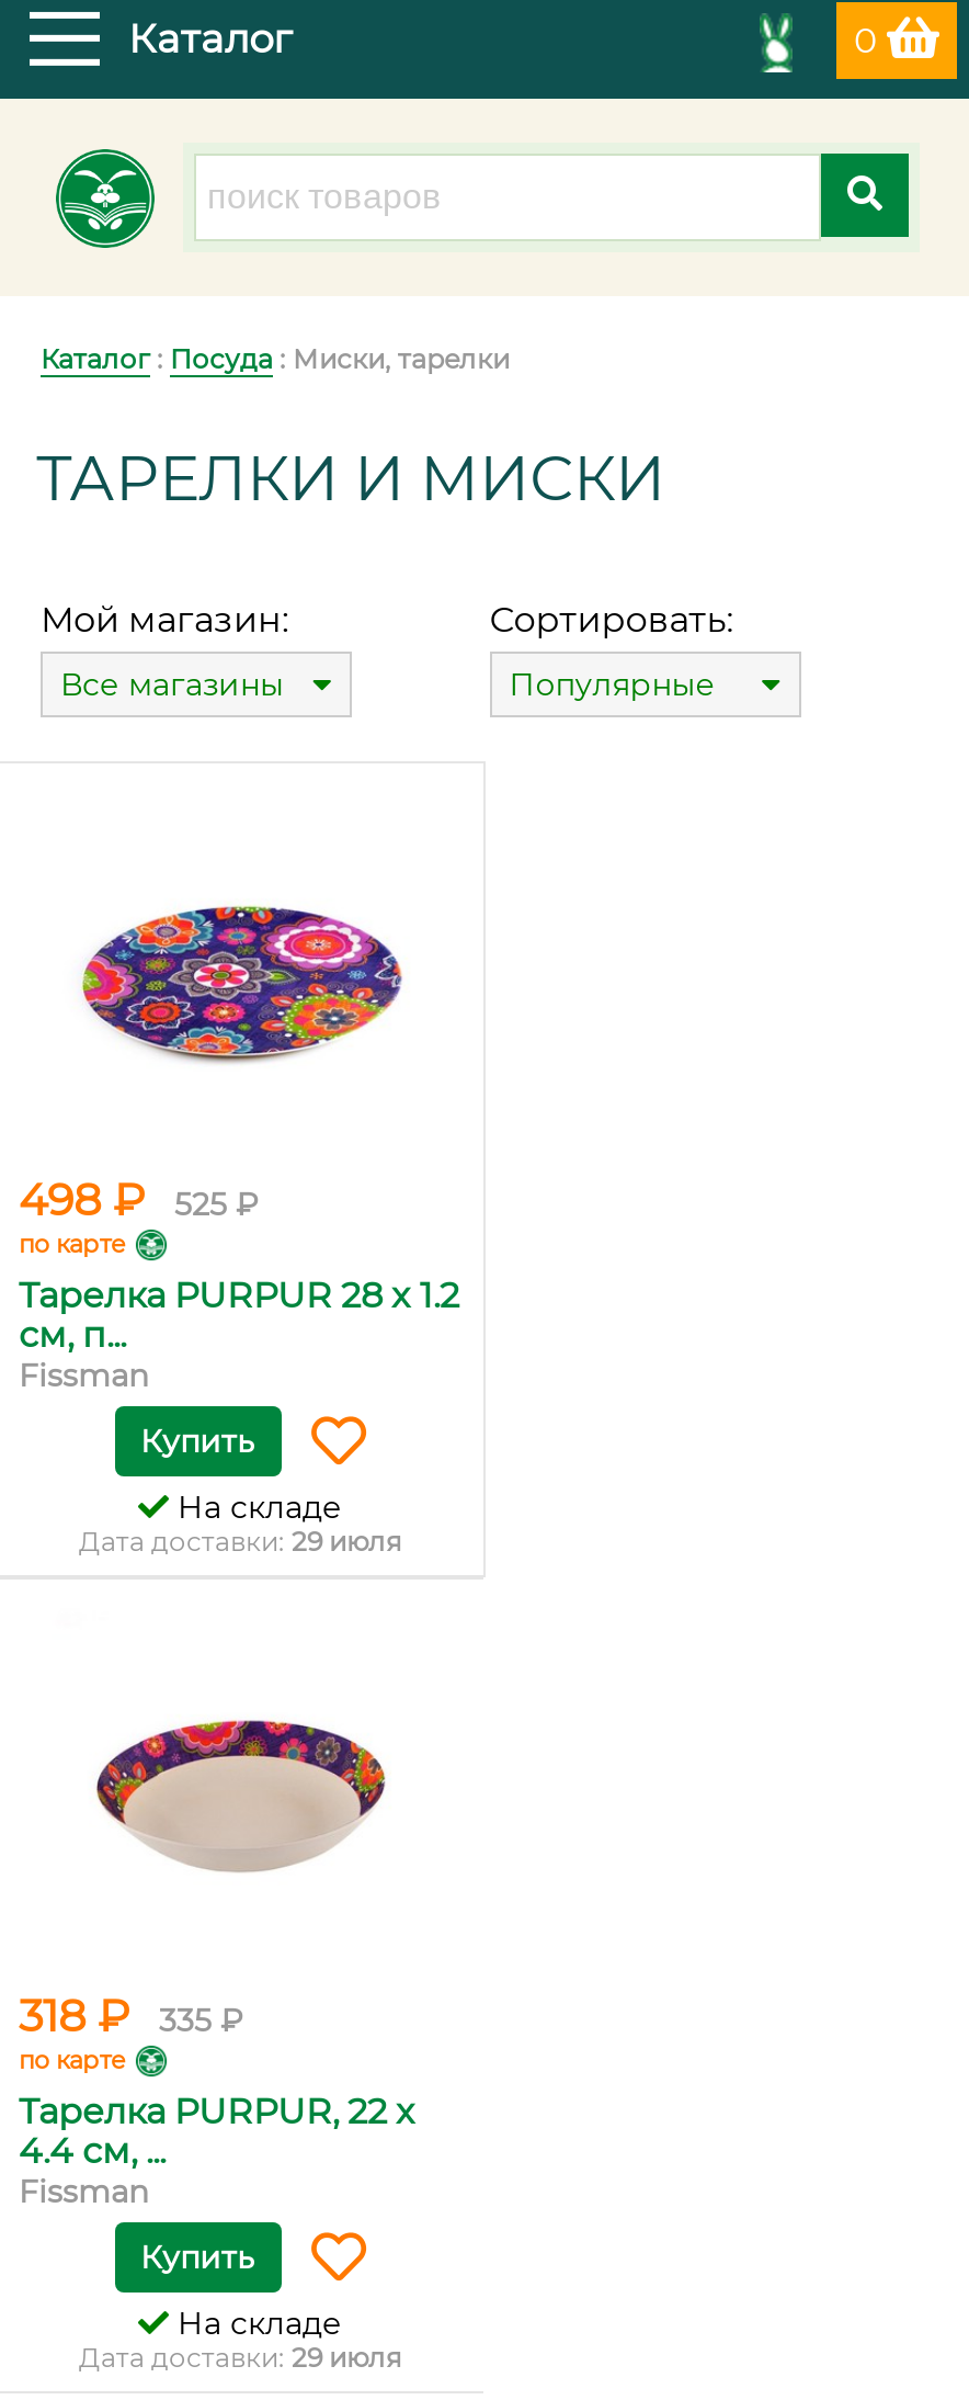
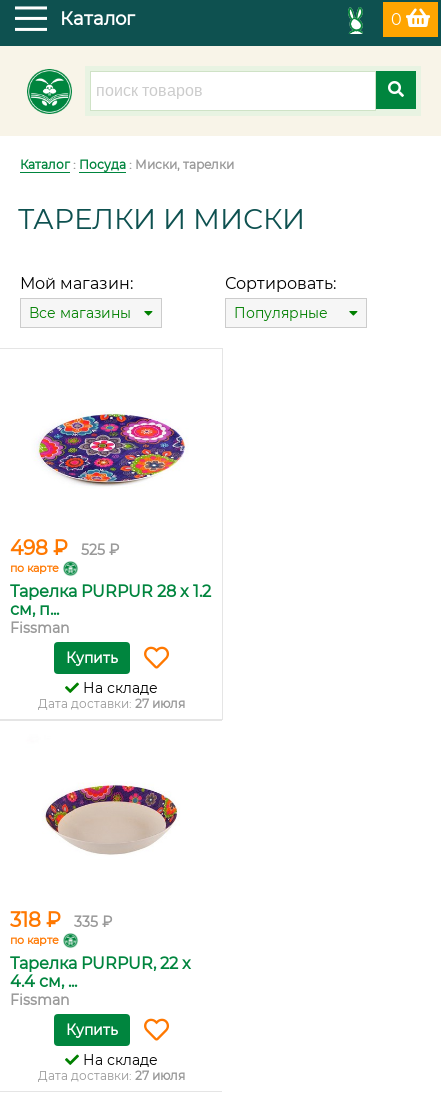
[79,1525,401,1558] Дата доставки: 29 июля -> [37,696,184,711] Дата доставки: 27 июля
[79,2341,401,2374] Дата доставки: 29 июля -> [37,1068,184,1083] Дата доставки: 27 июля

